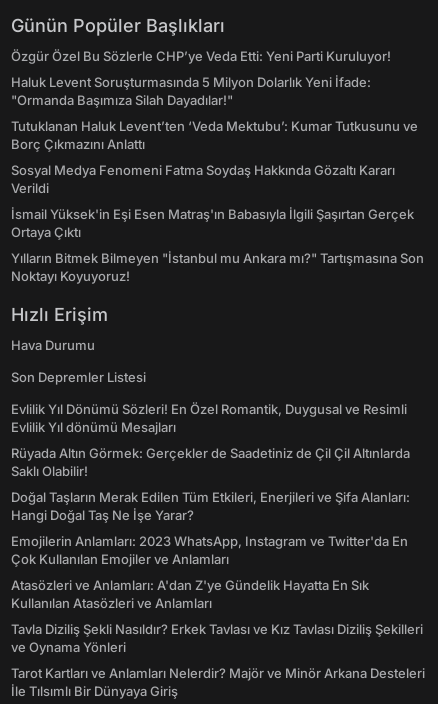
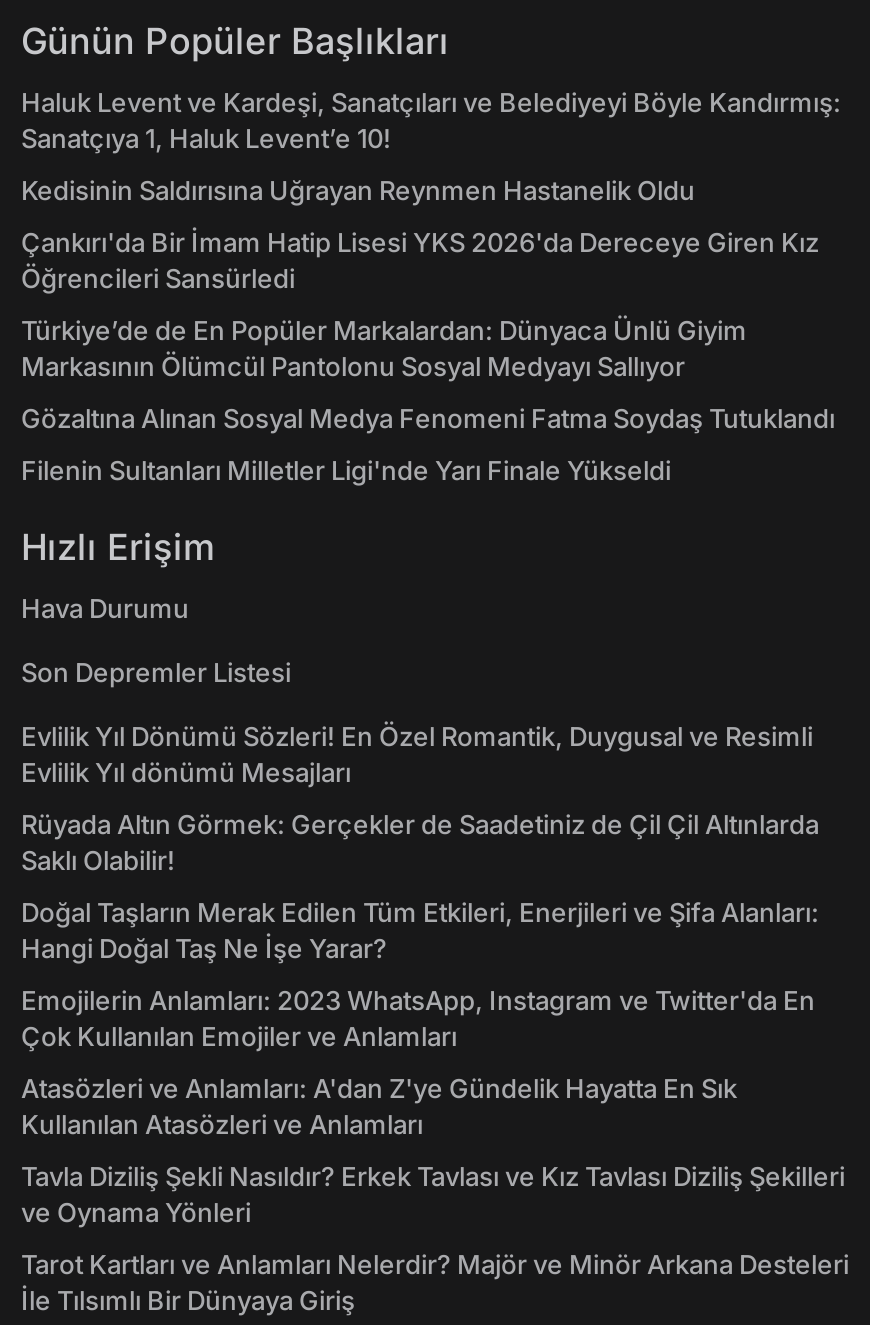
[11,48,391,64] Özgür Özel Bu Sözlerle CHP’ye Veda Etti: Yeni Parti Kuruluyor! -> [21,86,841,154] Haluk Levent ve Kardeşi, Sanatçıları ve Belediyeyi Böyle Kandırmış: | Sanatçıya 1, Haluk Levent’e 10!
[11,74,371,108] Haluk Levent Soruşturmasında 5 Milyon Dolarlık Yeni İfade: | "Ormanda Başımıza Silah Dayadılar!" -> [21,174,695,206] Kedisinin Saldırısına Uğrayan Reynmen Hastanelik Oldu
[11,118,418,152] Tutuklanan Haluk Levent’ten ‘Veda Mektubu’: Kumar Tutkusunu ve | Borç Çıkmazını Anlattı -> [21,226,819,294] Çankırı'da Bir İmam Hatip Lisesi YKS 2026'da Dereceye Giren Kız | Öğrencileri Sansürledi
[11,162,395,196] Sosyal Medya Fenomeni Fatma Soydaş Hakkında Gözaltı Kararı | Verildi -> [21,314,747,382] Türkiye’de de En Popüler Markalardan: Dünyaca Ünlü Giyim | Markasının Ölümcül Pantolonu Sosyal Medyayı Sallıyor
[11,206,414,240] İsmail Yüksek'in Eşi Esen Matraş'ın Babasıyla İlgili Şaşırtan Gerçek | Ortaya Çıktı -> [21,402,835,434] Gözaltına Alınan Sosyal Medya Fenomeni Fatma Soydaş Tutuklandı
[11,250,424,284] Yılların Bitmek Bilmeyen "İstanbul mu Ankara mı?" Tartışmasına Son | Noktayı Koyuyoruz! -> [21,454,671,486] Filenin Sultanları Milletler Ligi'nde Yarı Finale Yükseldi

